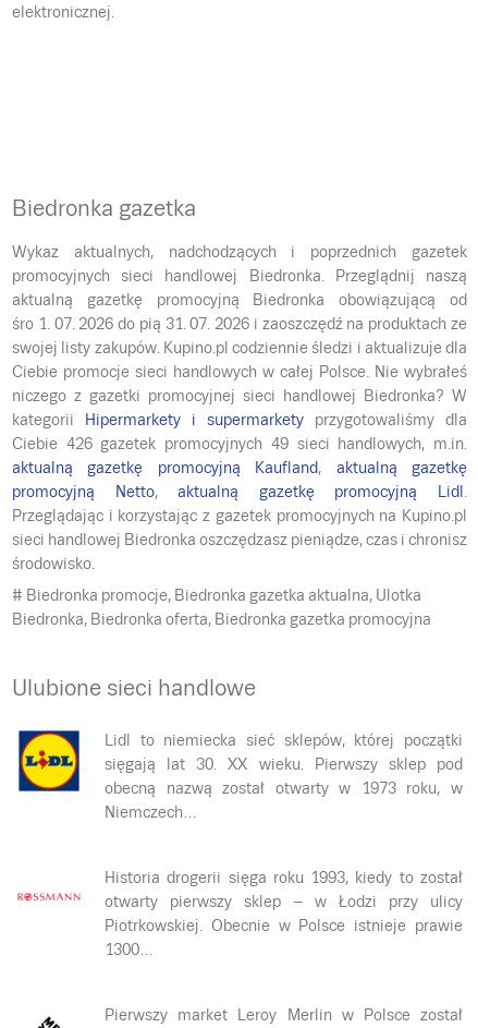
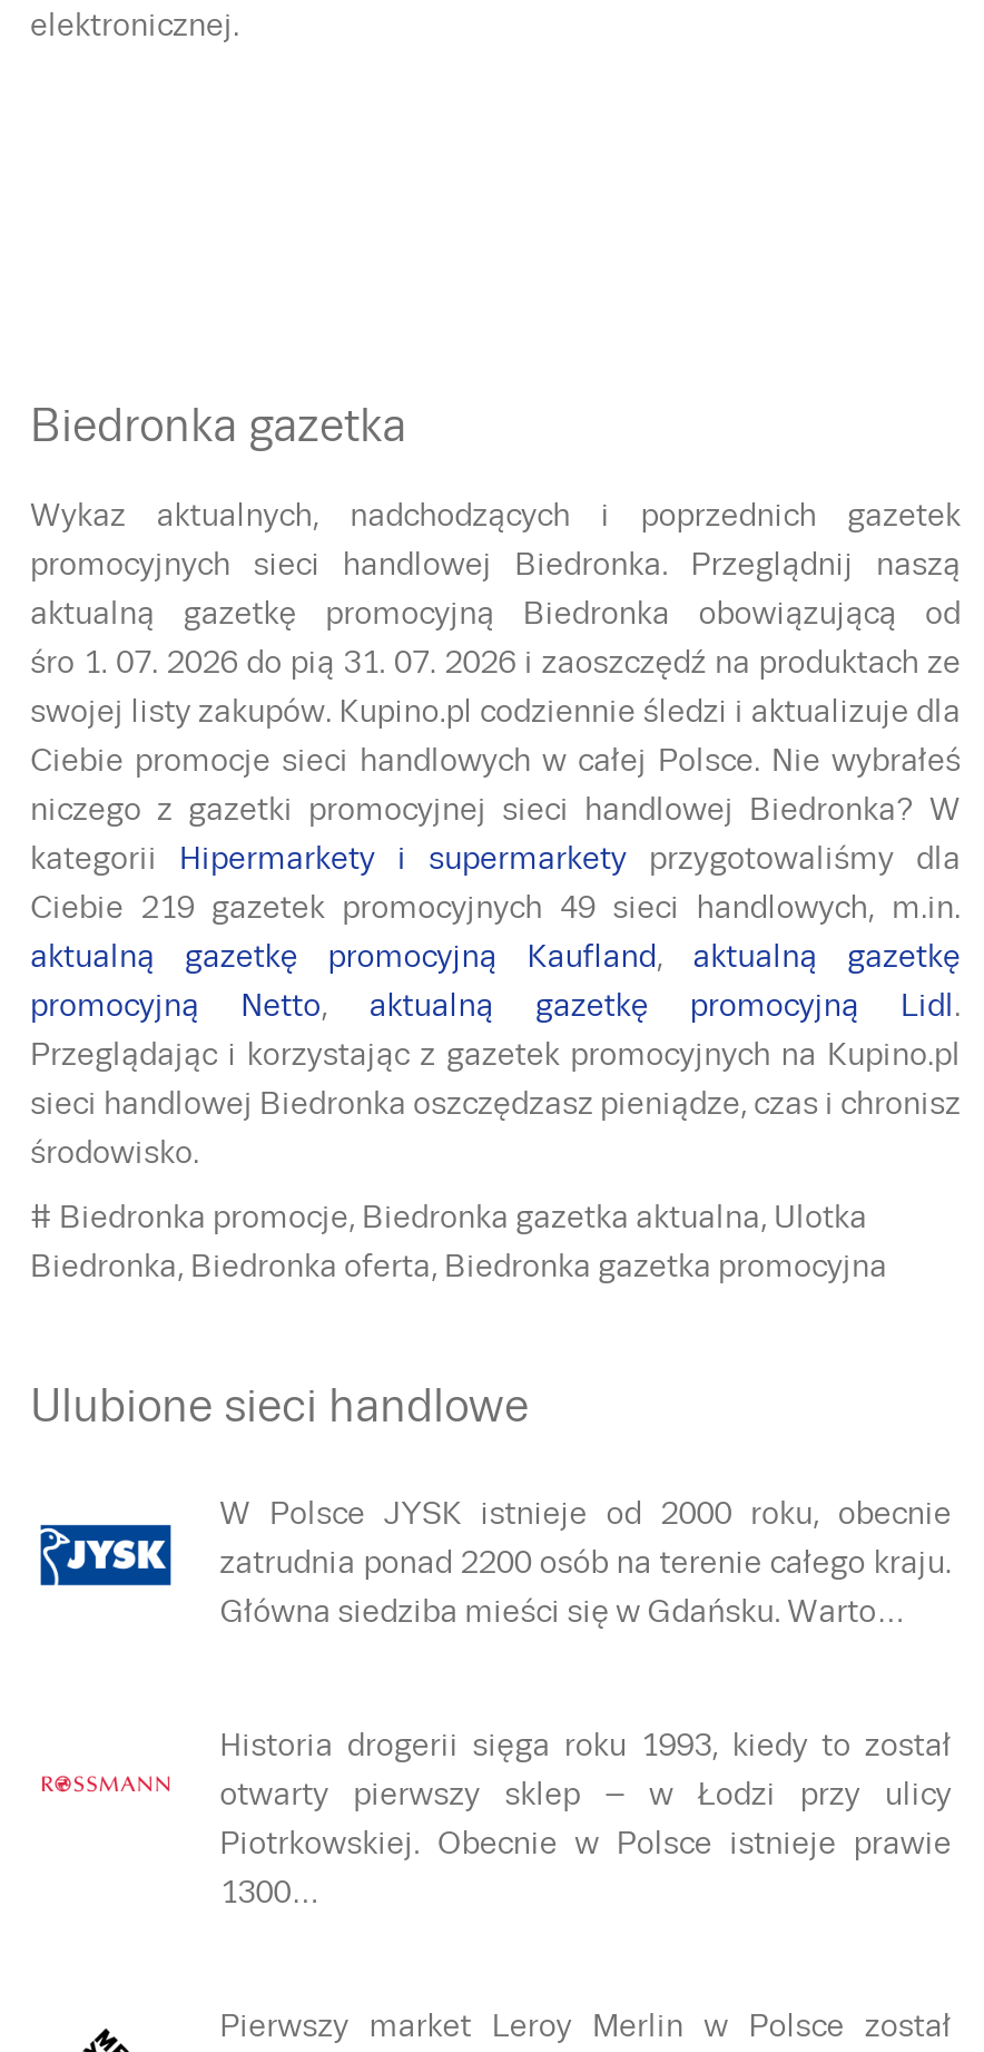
[12,435,467,453] Ciebie 426 gazetek promocyjnych 49 sieci handlowych, m.in. -> [30,890,961,925] Ciebie 219 gazetek promocyjnych 49 sieci handlowych, m.in.
[17,729,463,821] [image] | Lidl to niemiecka sieć sklepów, której początki | sięgają lat 30. XX wieku. Pierwszy sklep pod | obecną nazwą został otwarty w 1973 roku, w | Niemczech… -> [37,1493,951,1629] [image] | W Polsce JYSK istnieje od 2000 roku, obecnie | zatrudnia ponad 2200 osób na terenie całego kraju. | Główna siedziba mieści się w Gdańsku. Warto…

